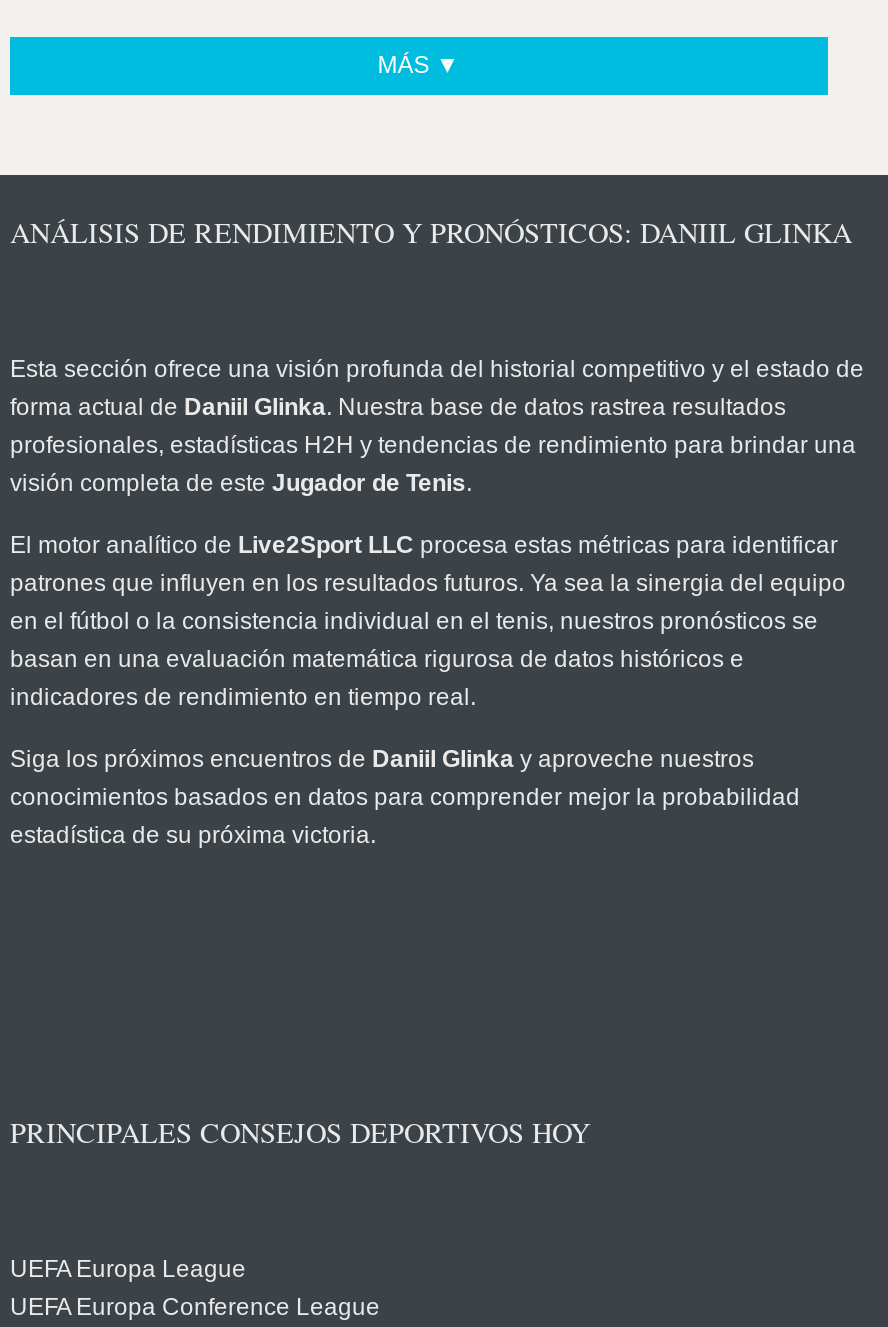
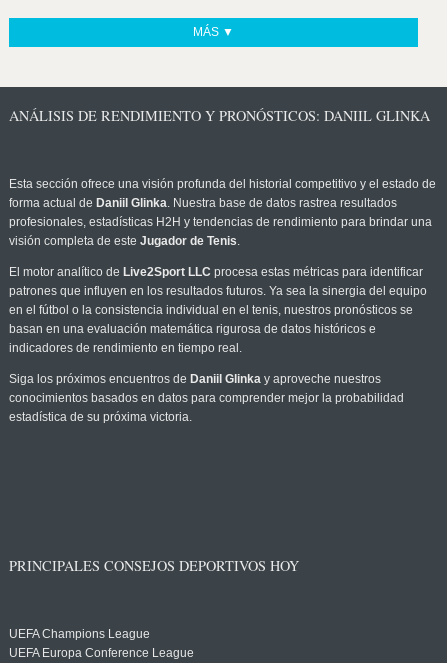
[10,1255,246,1283] UEFA Europa League -> [9,627,150,641] UEFA Champions League

